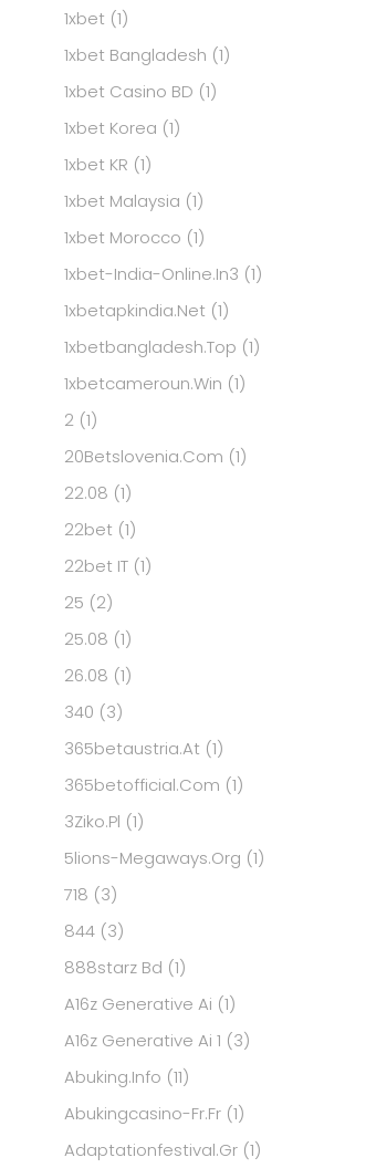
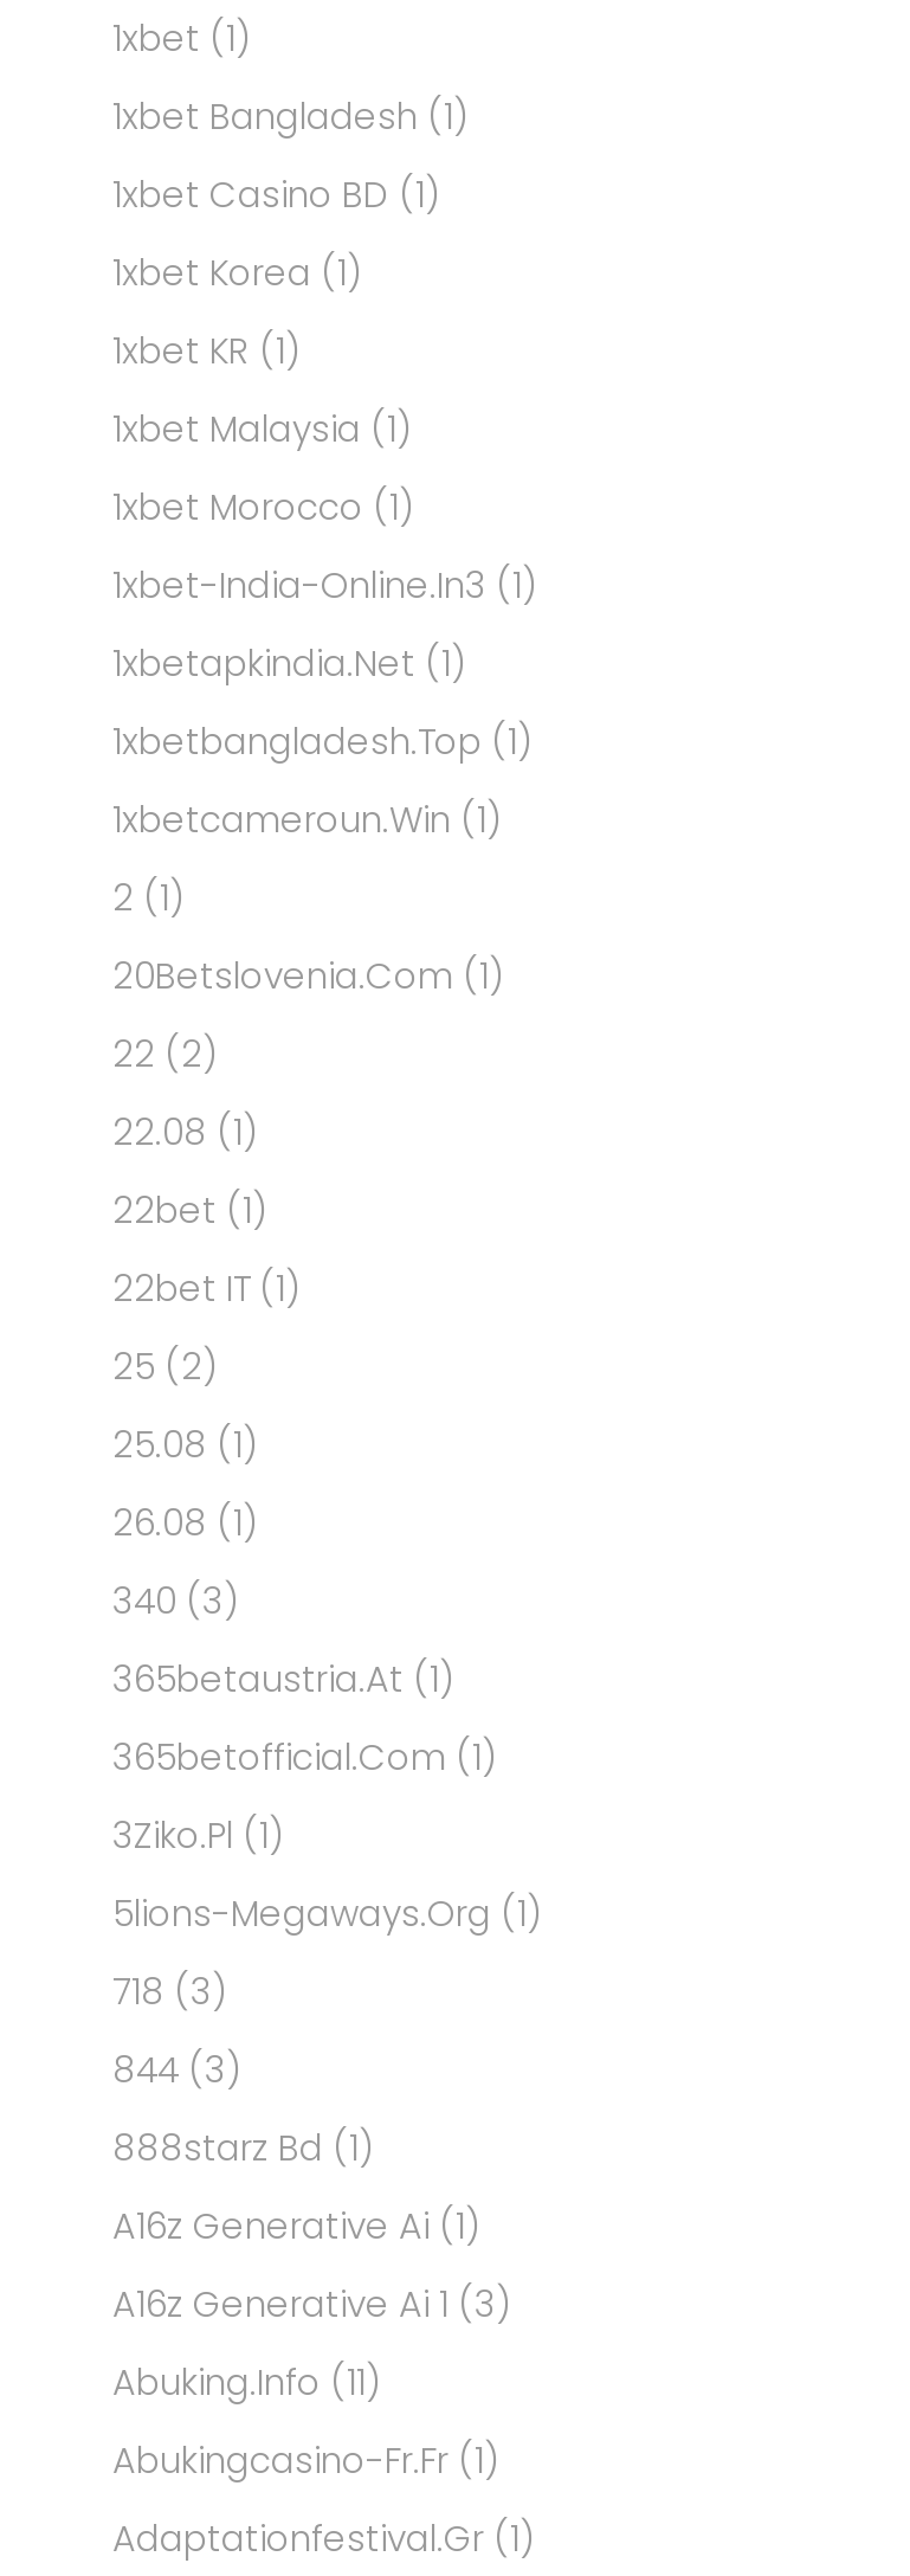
none -> [112,1029,217,1078] 22 (2)

